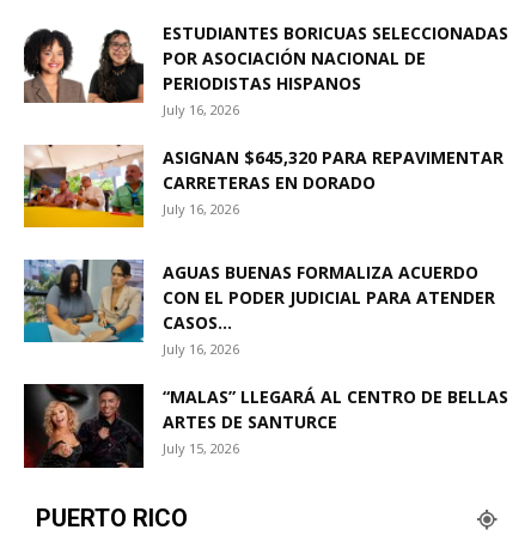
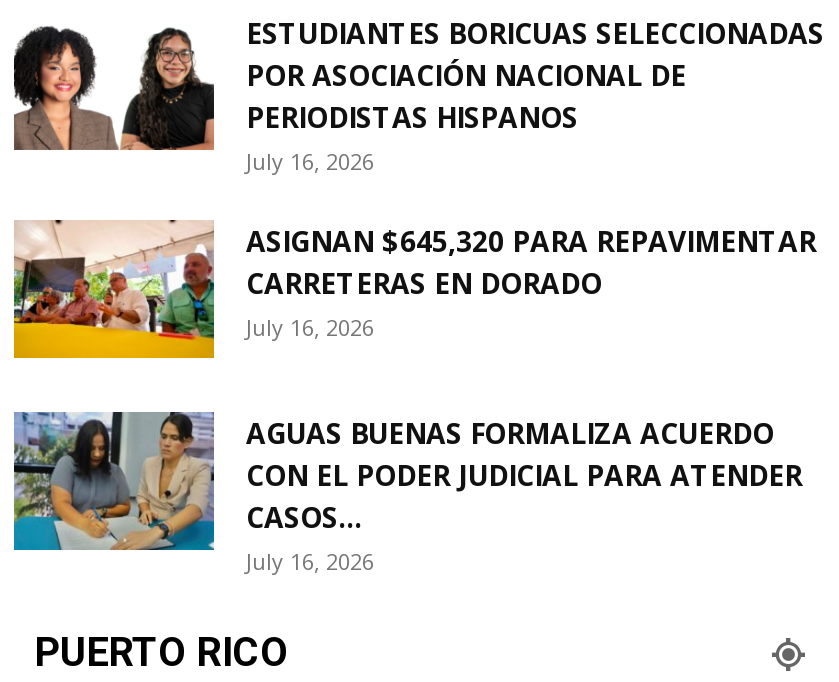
[23,383,508,469] [image] | “MALAS” LLEGARÁ AL CENTRO DE BELLAS | ARTES DE SANTURCE | July 15, 2026 -> none

